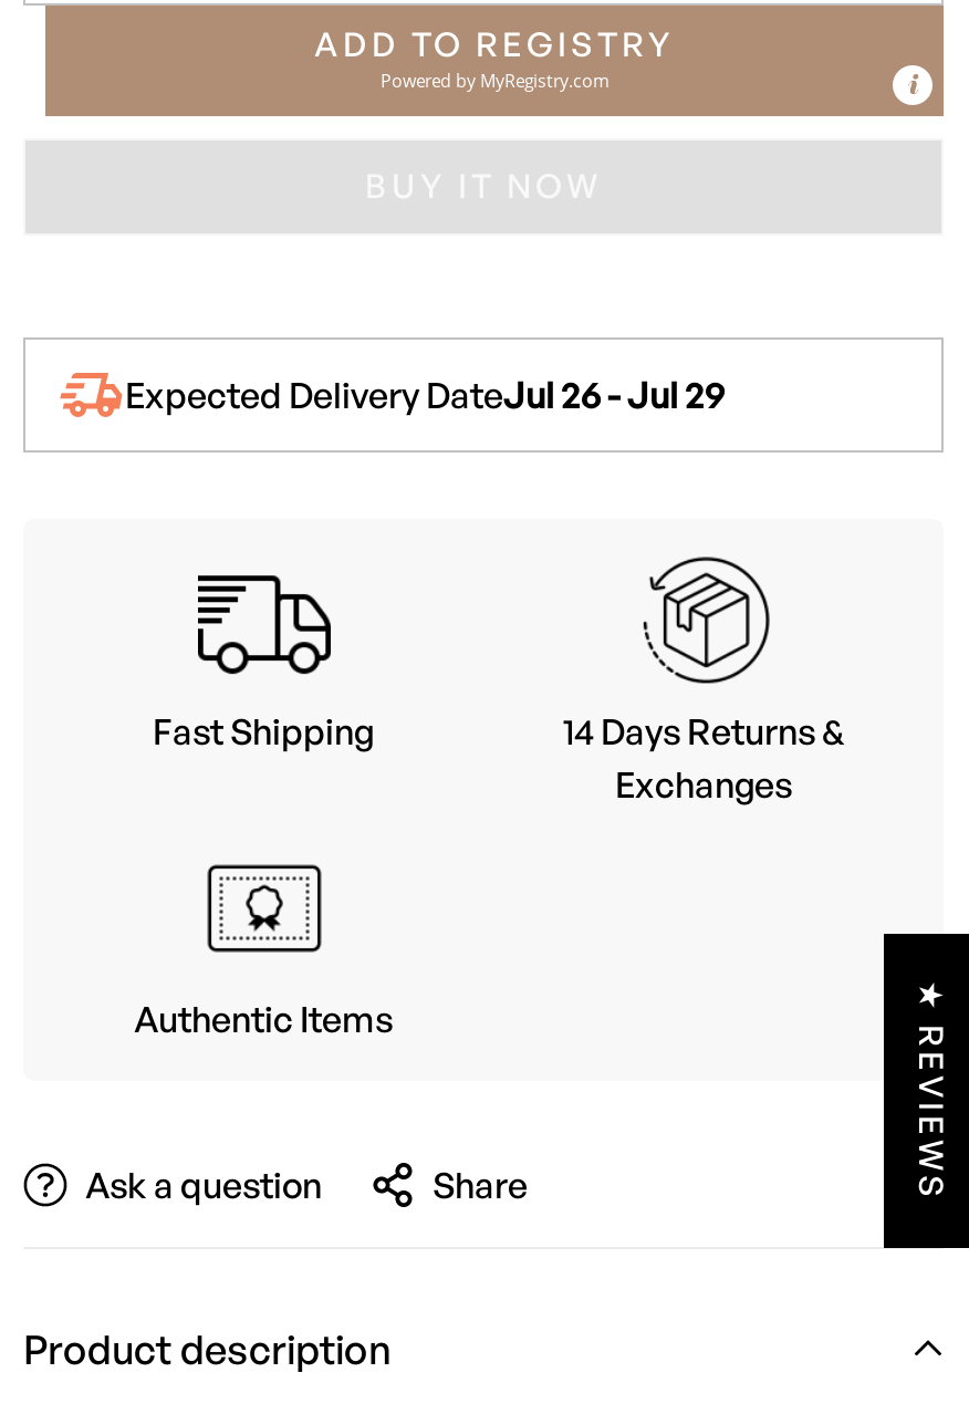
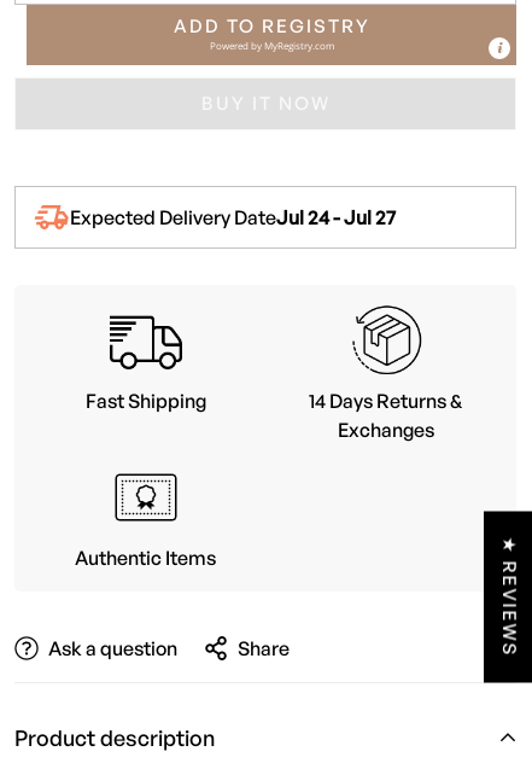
[125,373,725,417] Expected Delivery DateJul 26 - Jul 29 -> [70,205,396,229] Expected Delivery DateJul 24 - Jul 27

